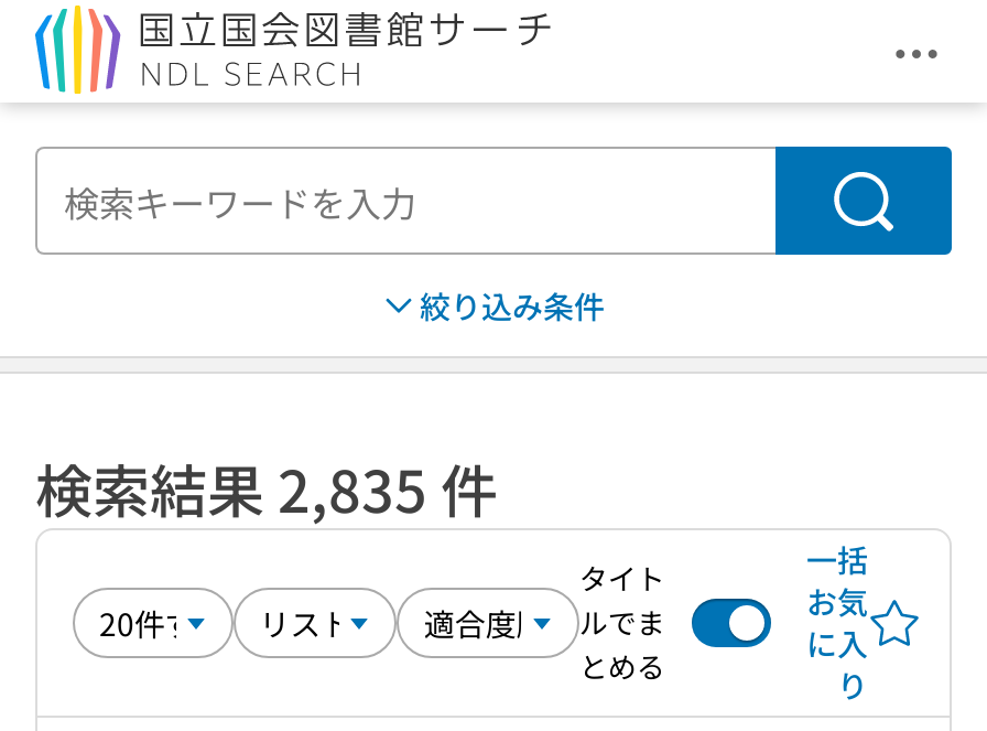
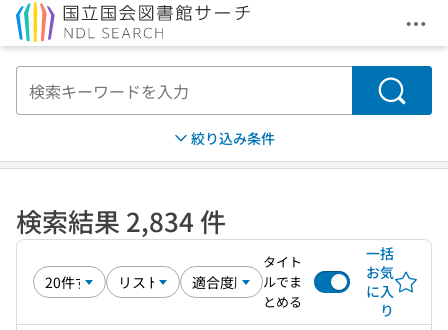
[35,447,498,528] 検索結果 2,835 件 -> [16,202,226,239] 検索結果 2,834 件

